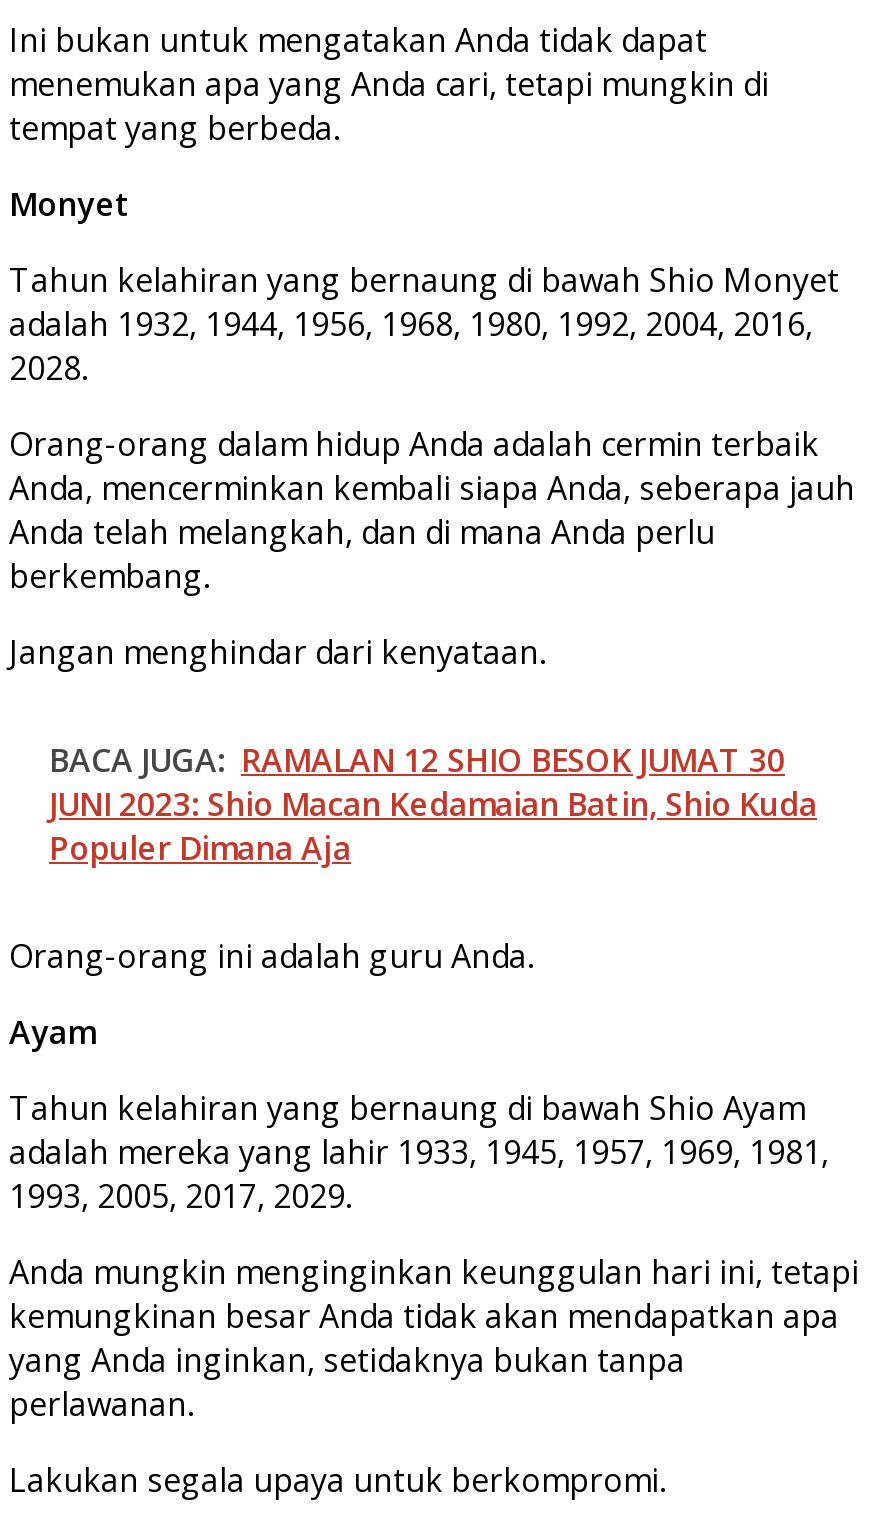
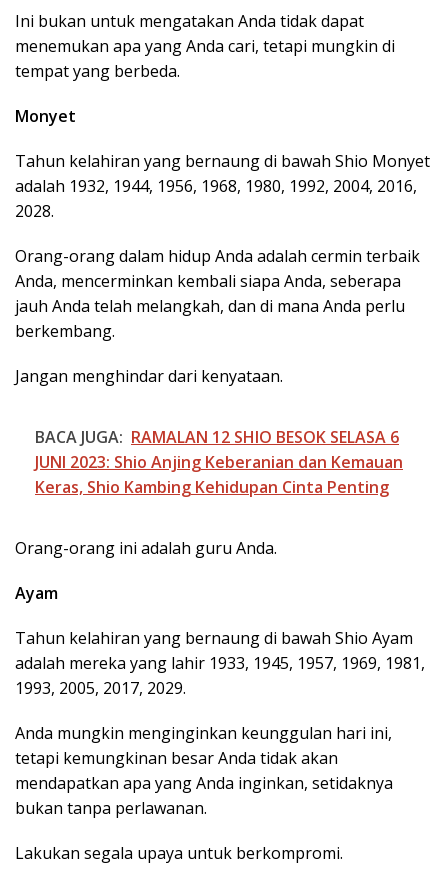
[49,738,817,870] BACA JUGA: RAMALAN 12 SHIO BESOK JUMAT 30 | JUNI 2023: Shio Macan Kedamaian Batin, Shio Kuda | Populer Dimana Aja -> [35,426,403,498] BACA JUGA: RAMALAN 12 SHIO BESOK SELASA 6 | JUNI 2023: Shio Anjing Keberanian dan Kemauan | Keras, Shio Kambing Kehidupan Cinta Penting

